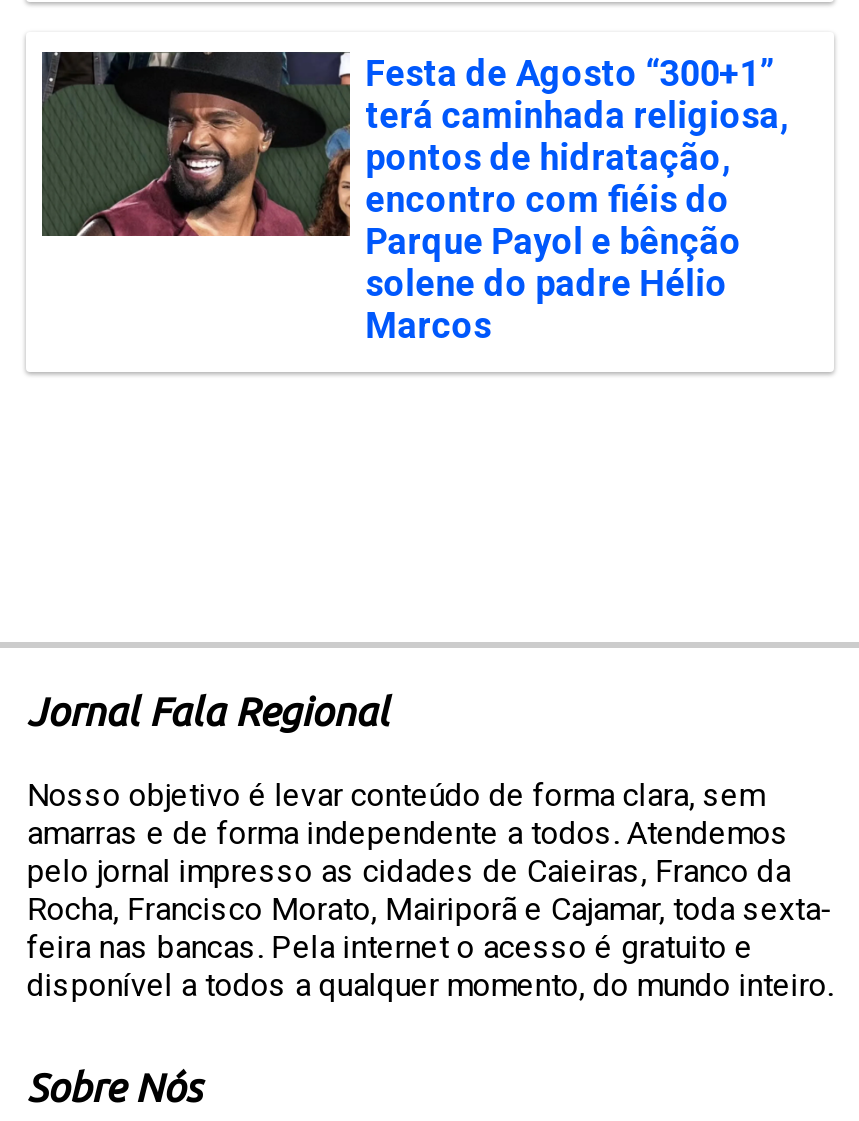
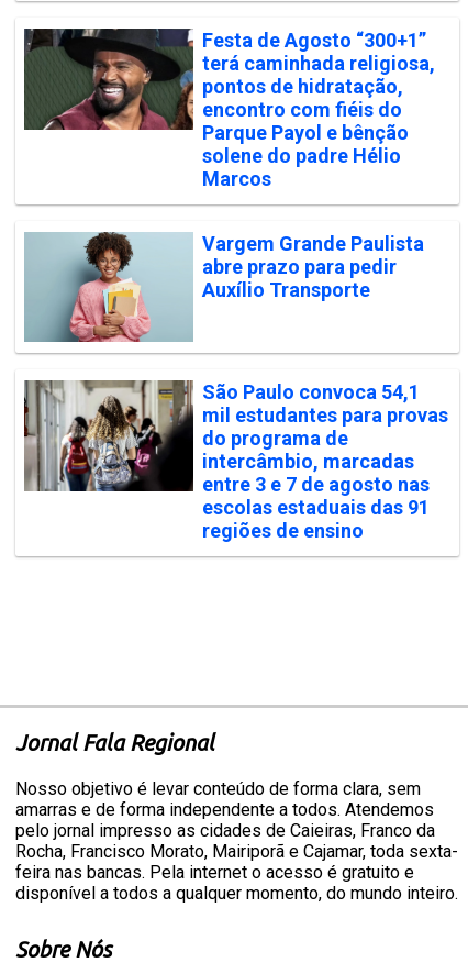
none -> [24,232,424,343] [image] | Vargem Grande Paulista | abre prazo para pedir | Auxílio Transporte
none -> [24,380,448,542] [image] | São Paulo convoca 54,1 | mil estudantes para provas | do programa de | intercâmbio, marcadas | entre 3 e 7 de agosto nas | escolas estaduais das 91 | regiões de ensino

